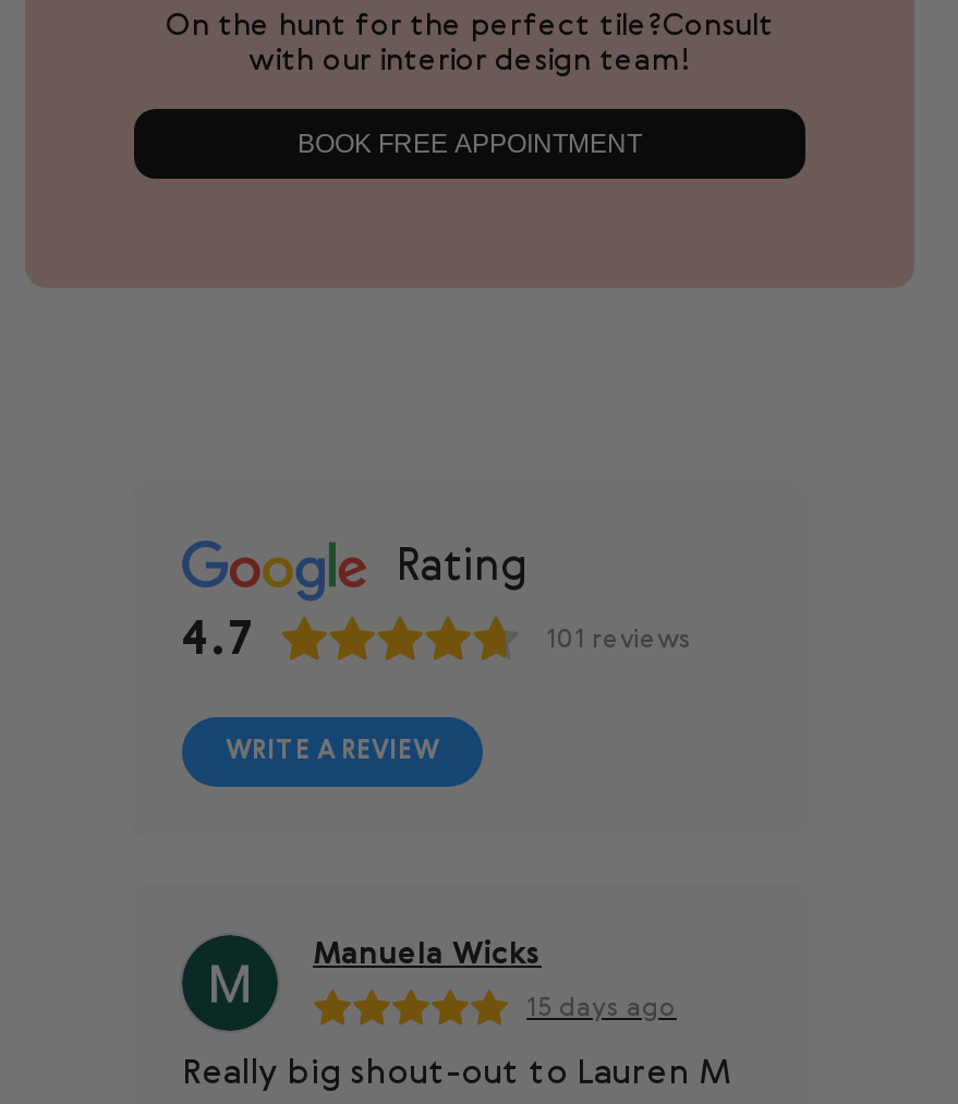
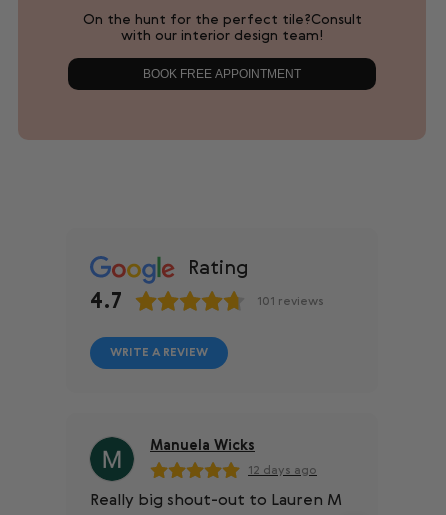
[526,997,677,1023] 15 days ago -> [248,465,317,477] 12 days ago

